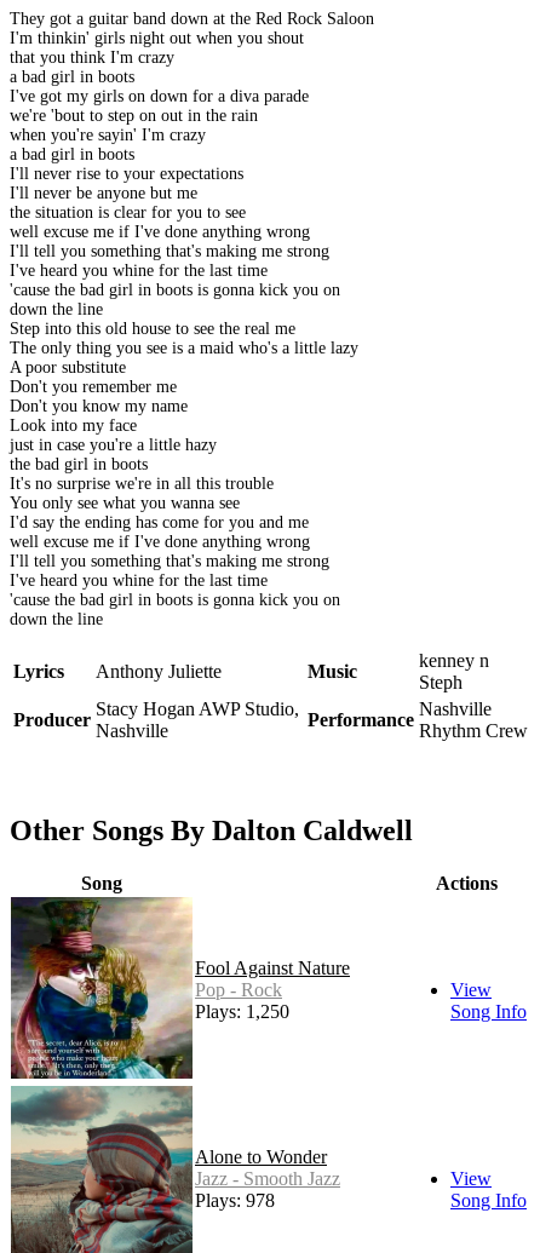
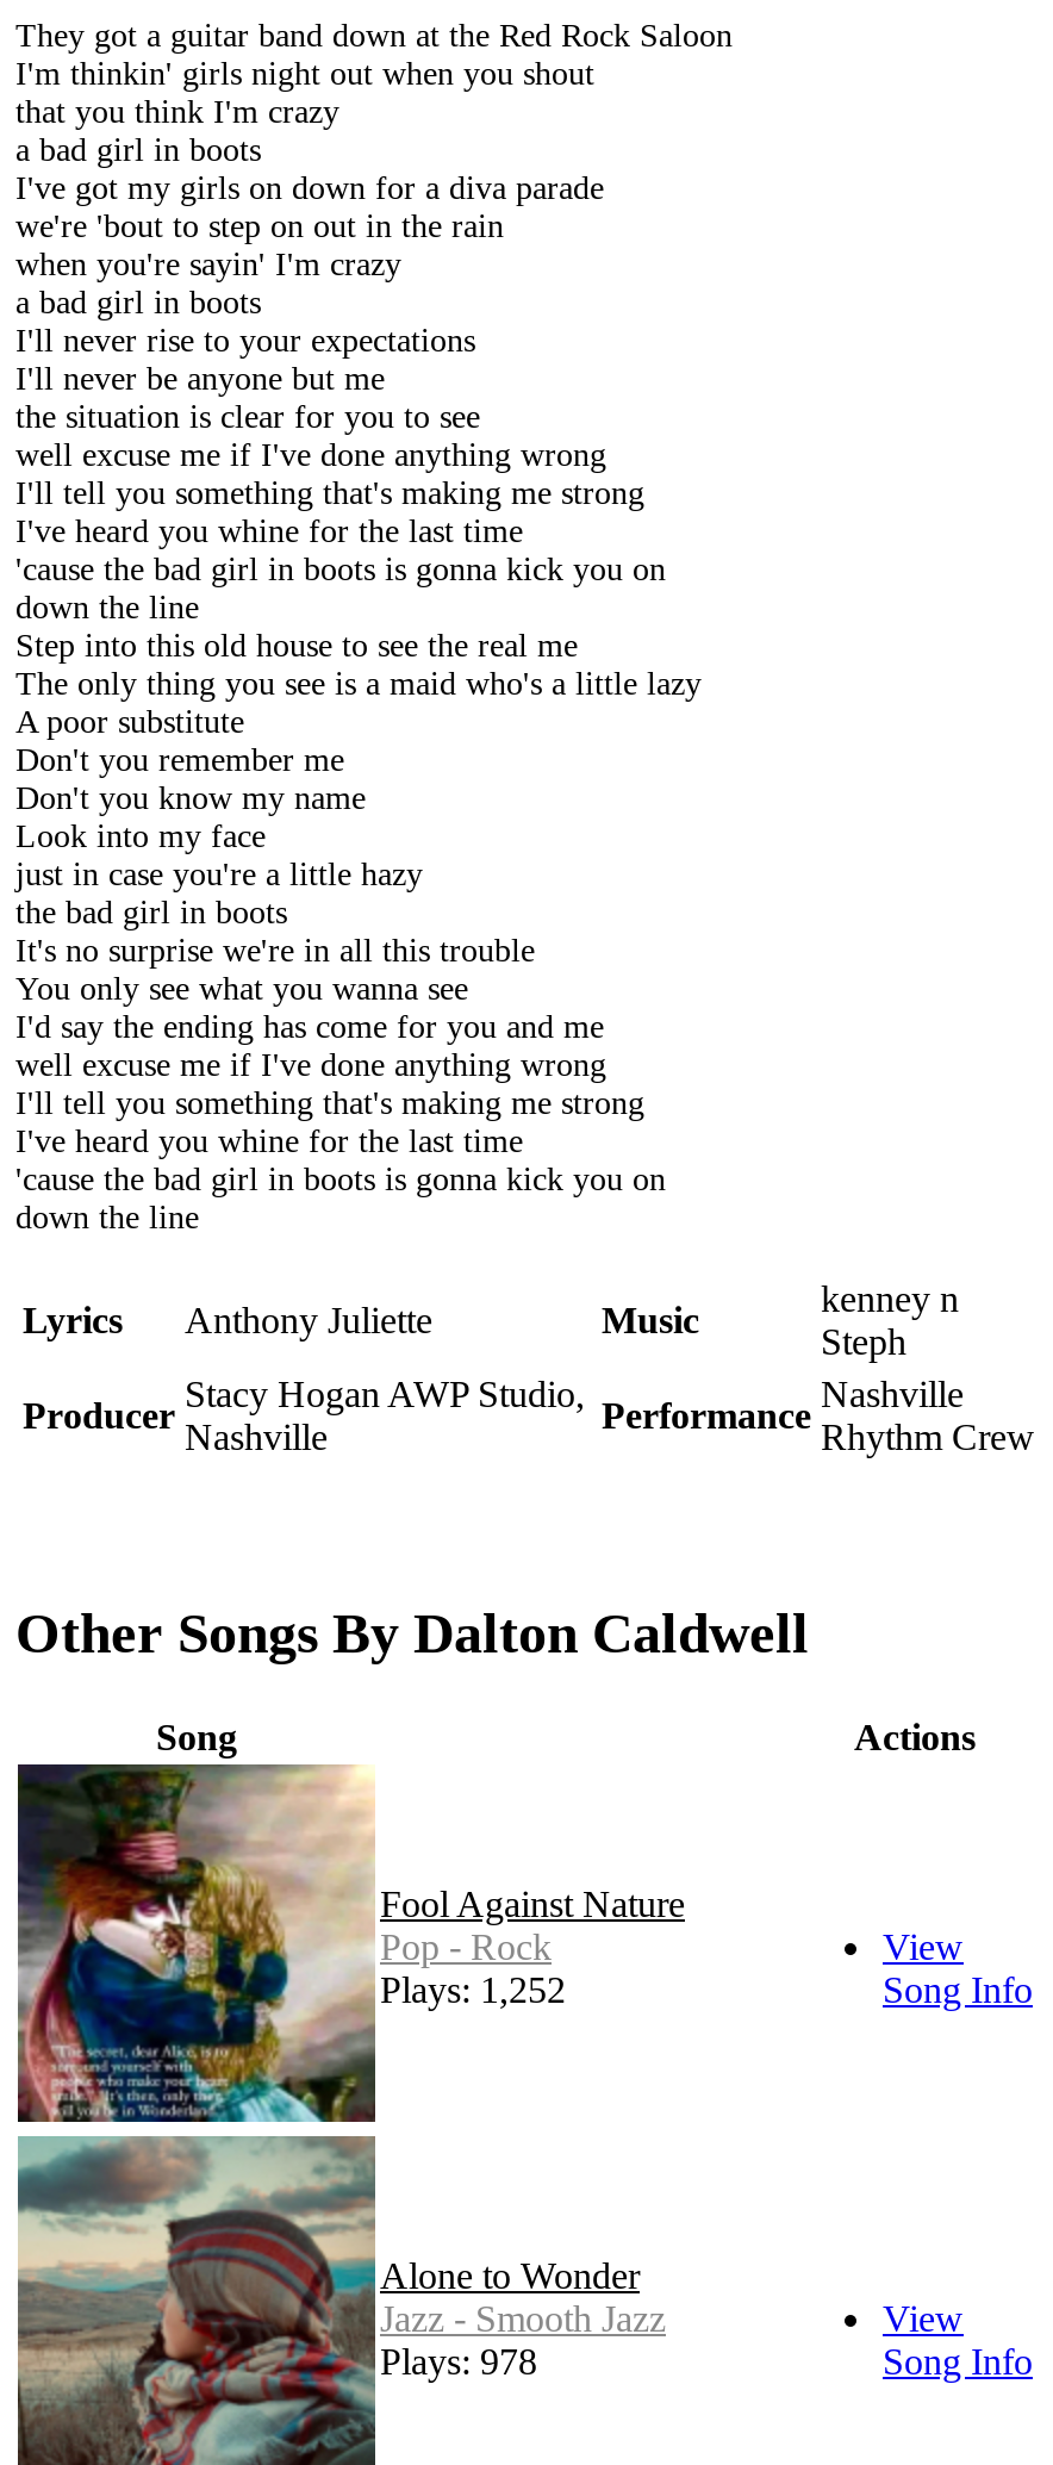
[195,1001,289,1022] Plays: 1,250 -> [380,1970,566,2010] Plays: 1,252

